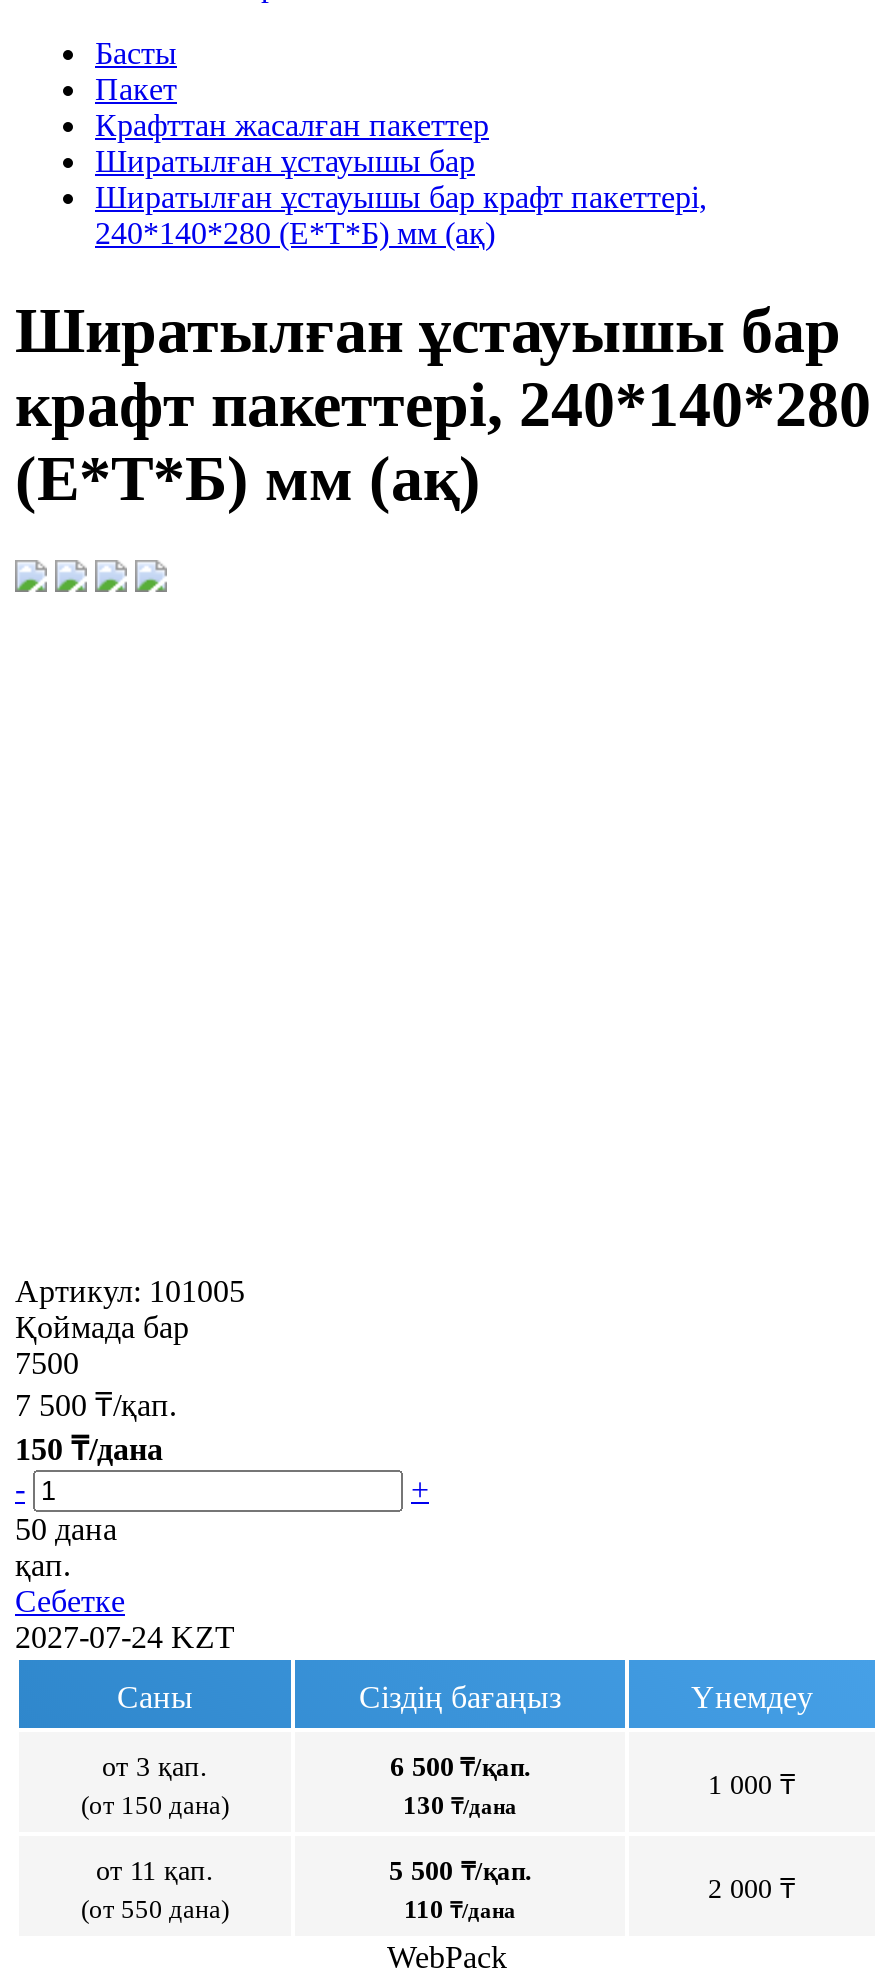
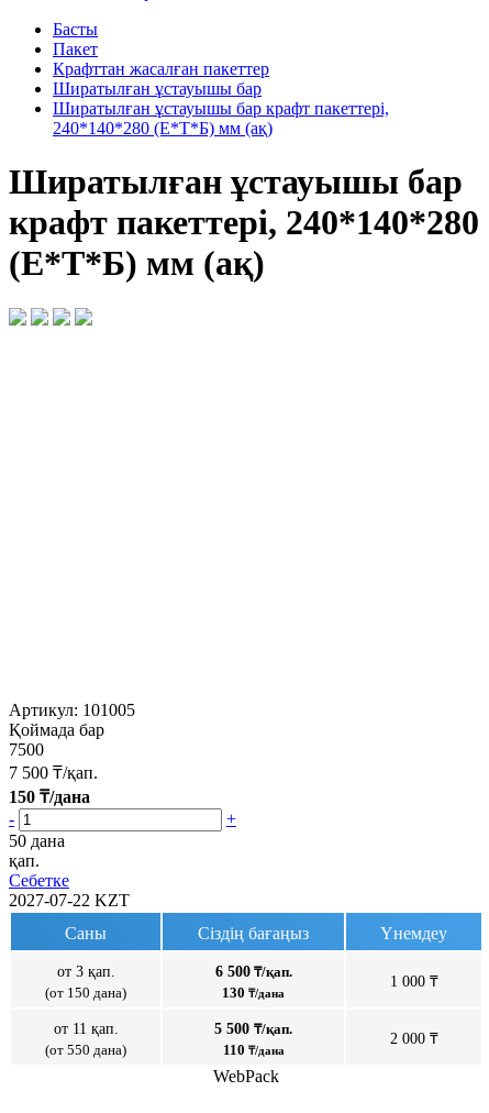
[15,1619,235,1653] 2027-07-24 KZT -> [9,891,130,909] 2027-07-22 KZT

